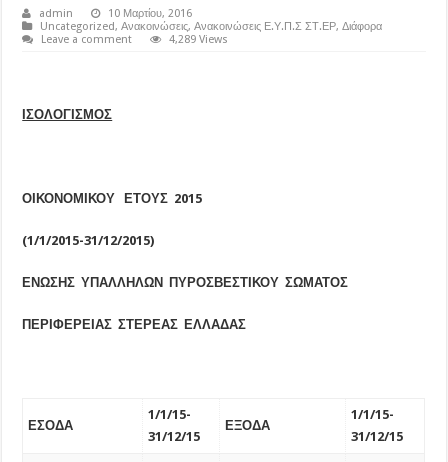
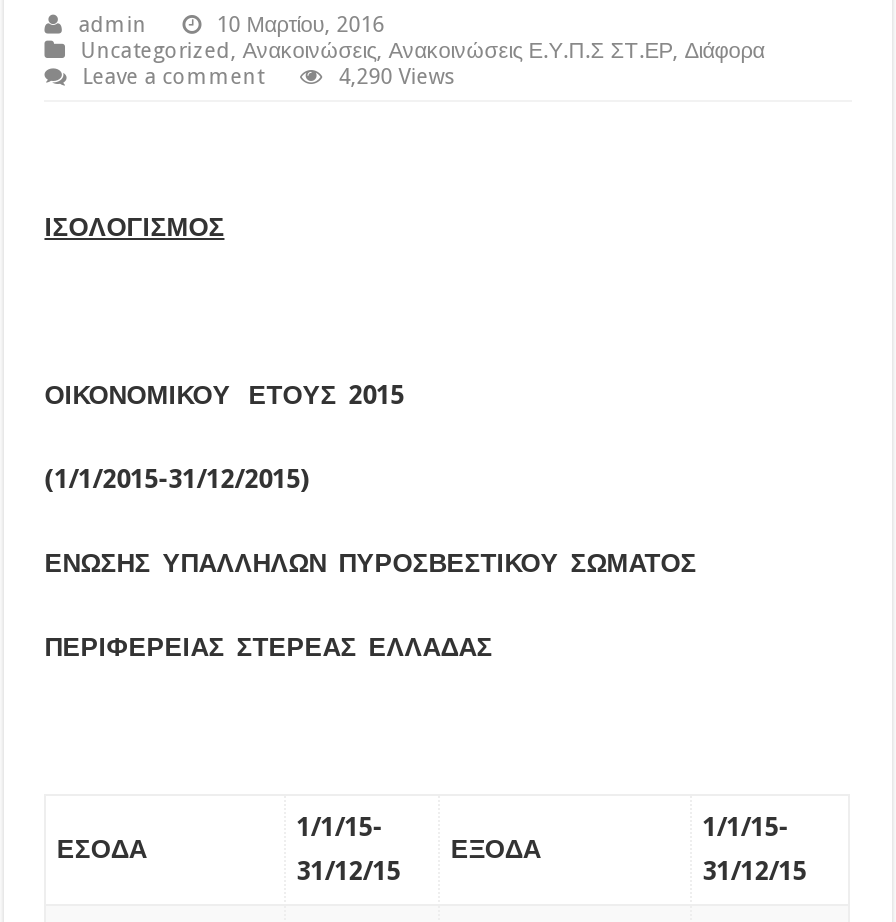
[169,33,228,46] 4,289 Views -> [338,63,456,89] 4,290 Views

